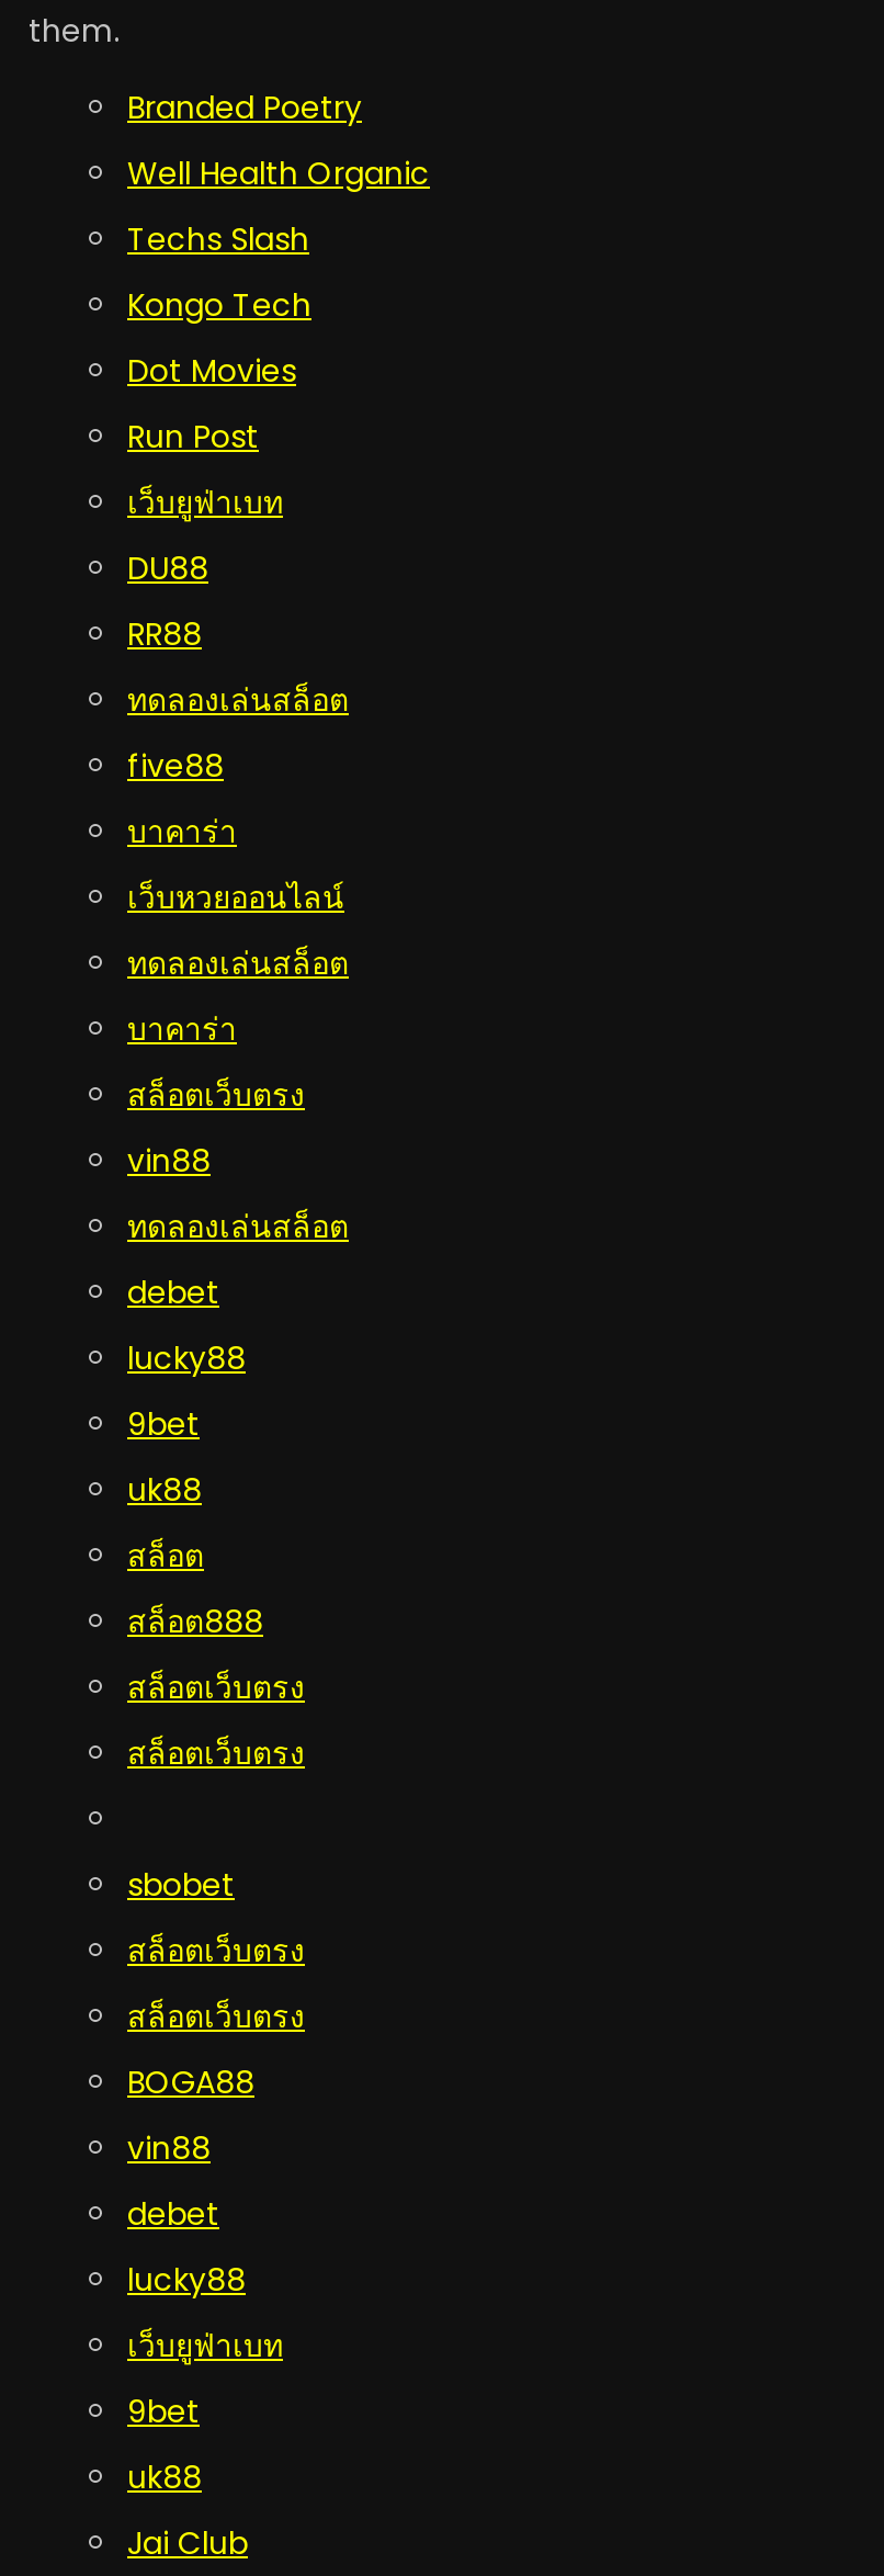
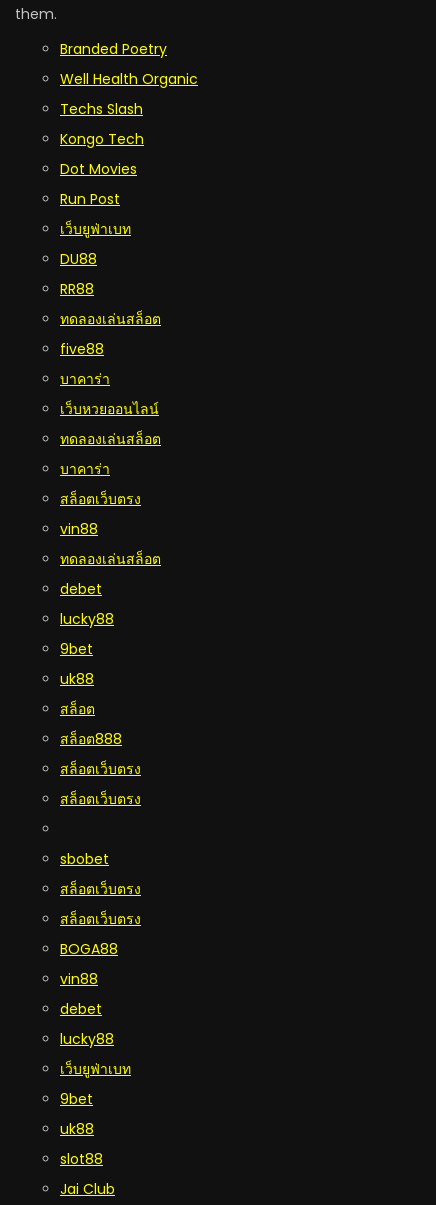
none -> [60,1149,103,1169] slot88

